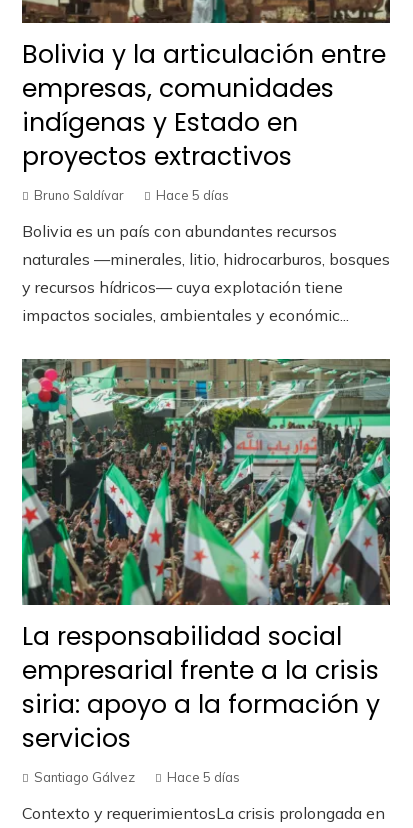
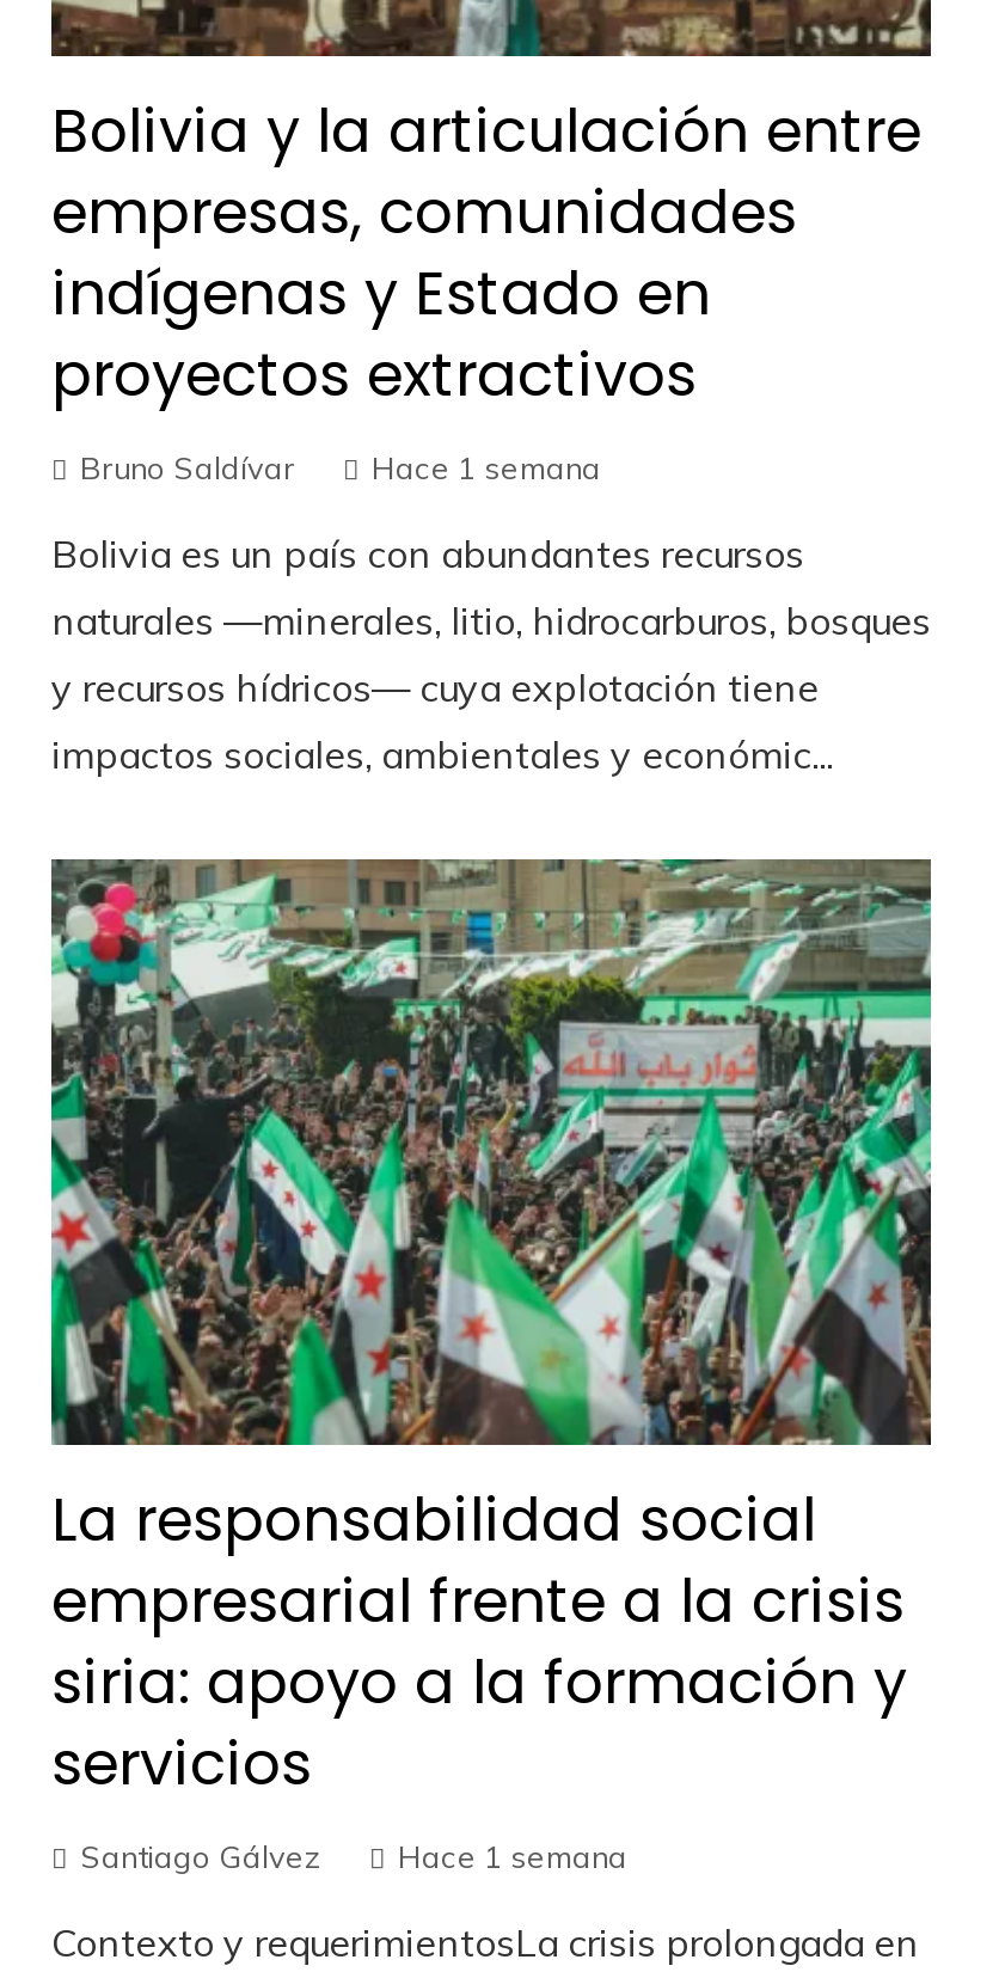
[34,187,229,203] Bruno Saldívar Hace 5 días -> [80,447,601,486] Bruno Saldívar Hace 1 semana
[34,768,240,784] Santiago Gálvez Hace 5 días -> [80,1837,627,1875] Santiago Gálvez Hace 1 semana

